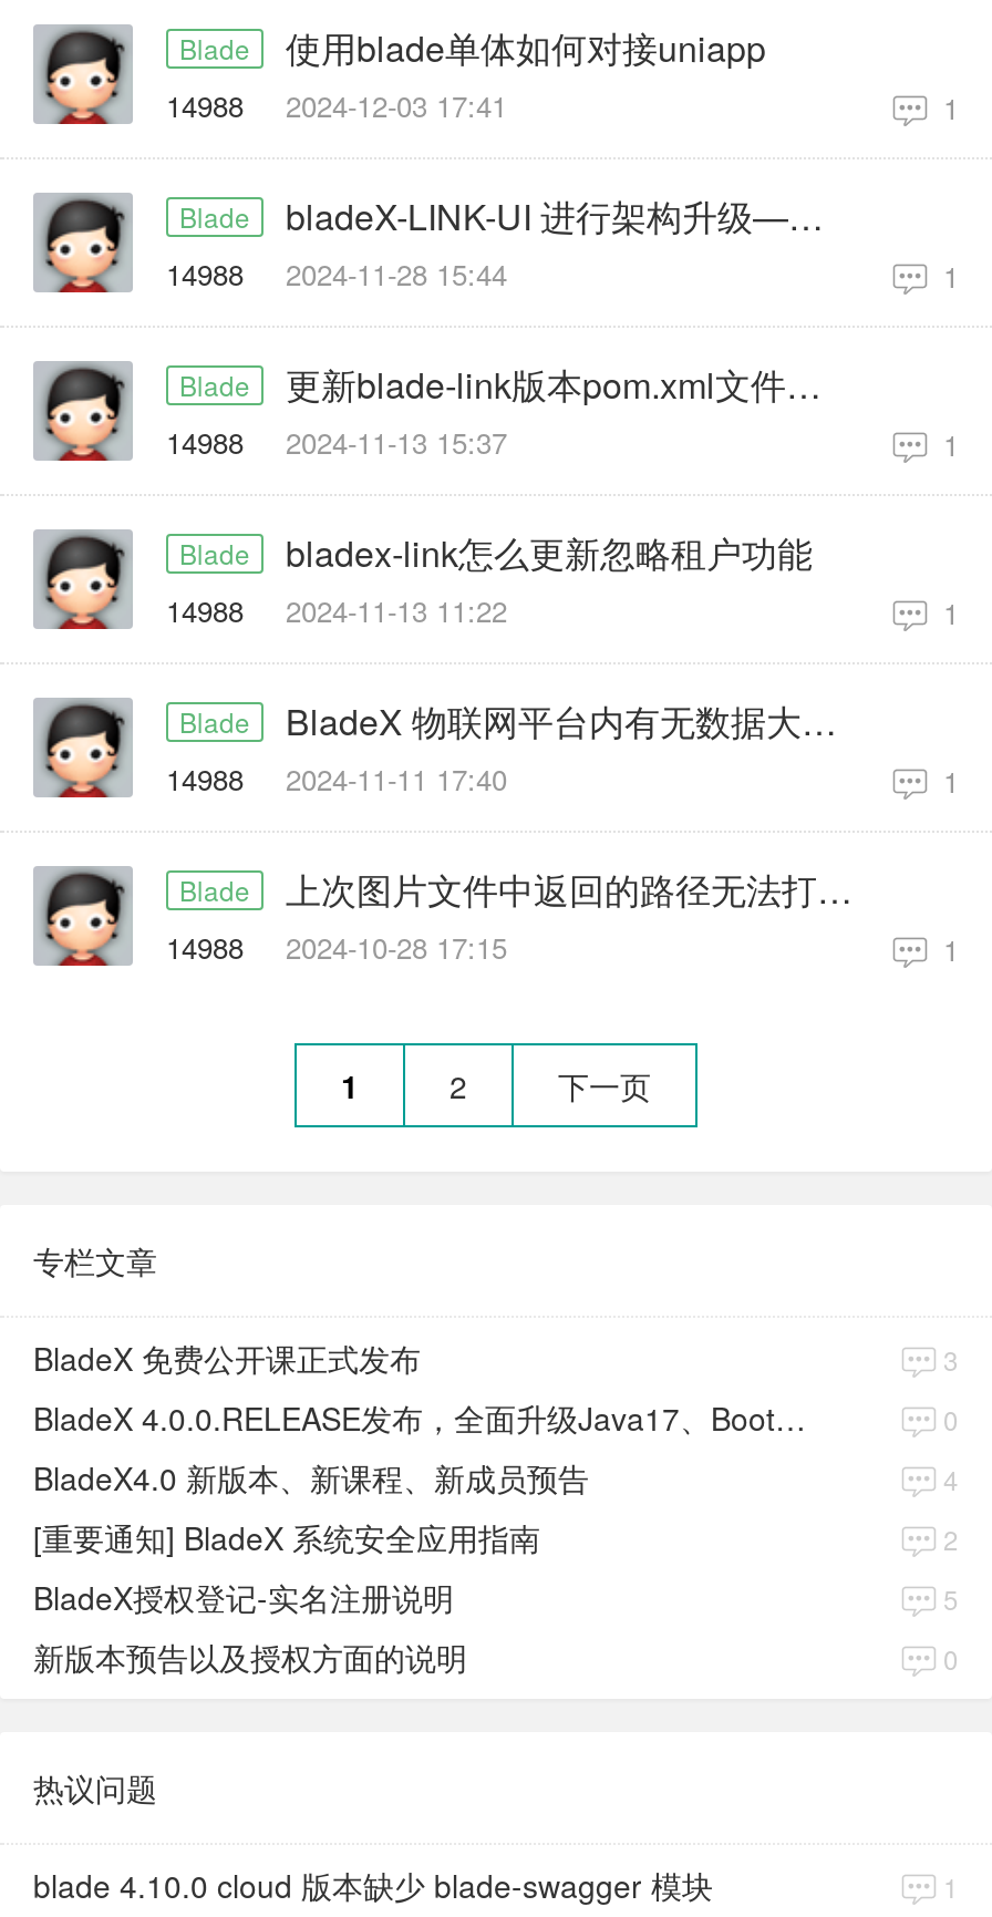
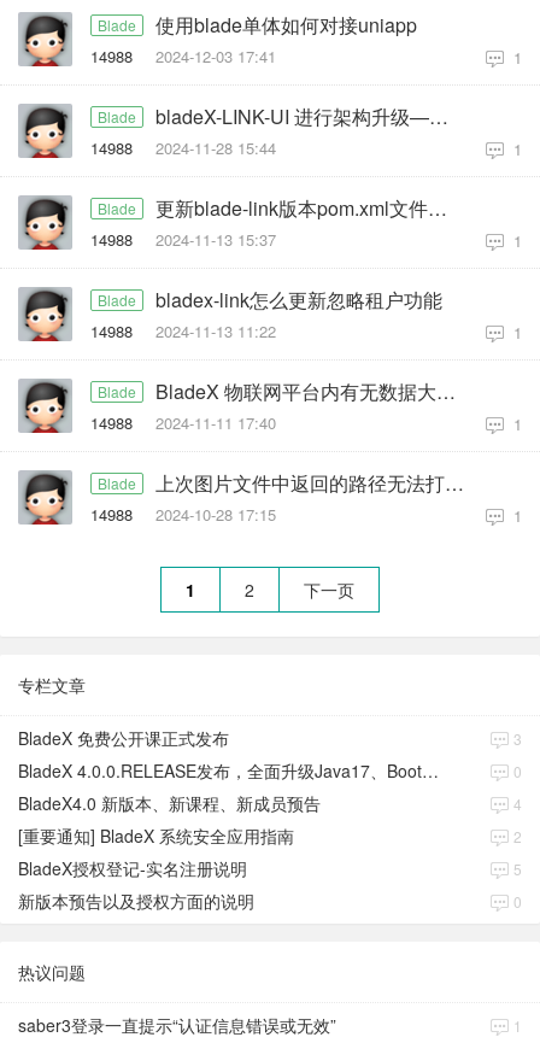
[33,1863,713,1907] blade 4.10.0 cloud 版本缺少 blade-swagger 模块 -> [18,1013,336,1037] saber3登录一直提示“认证信息错误或无效”

